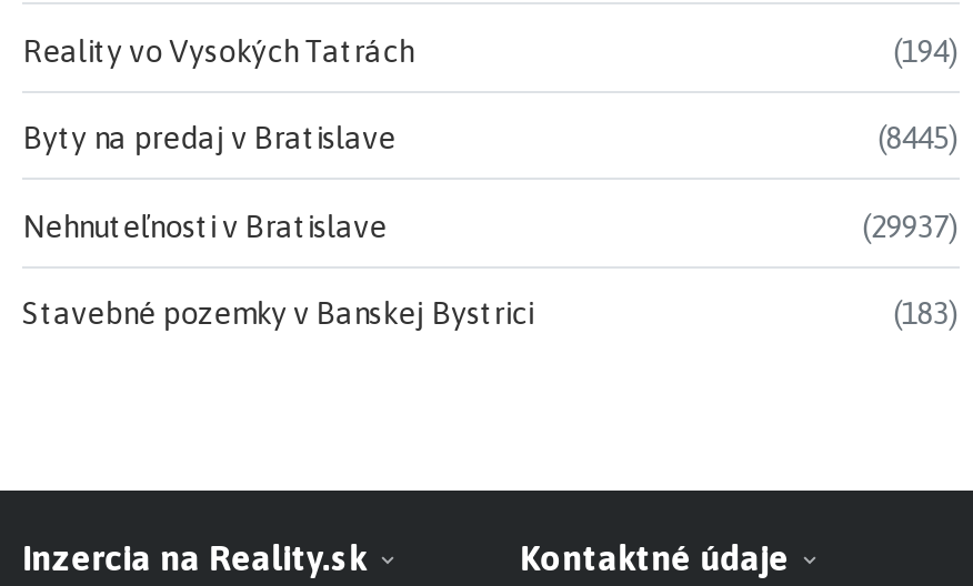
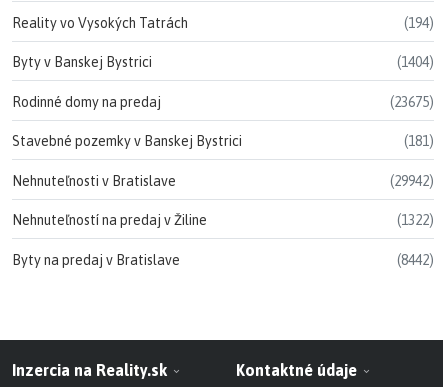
moved [22,120,396,156] -> [12,252,180,268]: Byty na predaj v Bratislave
[877,120,959,156] (8445) -> [12,54,434,70] Byty v Banskej Bystrici | (1404)
moved [22,208,387,244] -> [12,173,176,189]: Nehnuteľnosti v Bratislave
[862,208,959,244] (29937) -> [12,94,434,110] Rodinné domy na predaj | (23675)
[893,296,959,331] (183) -> [12,133,434,268] (181) | (29942) | Nehnuteľností na predaj v Žiline | (1322) | (8442)

